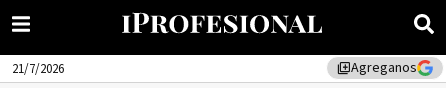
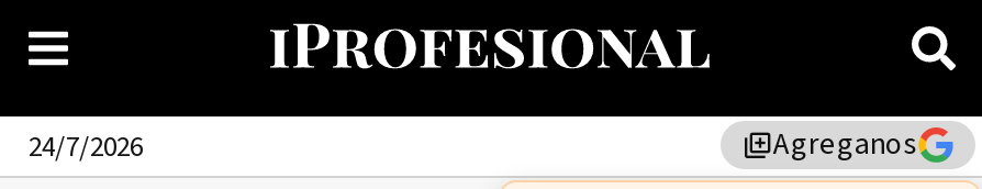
[12,61,64,78] 21/7/2026 -> [29,130,143,167] 24/7/2026

